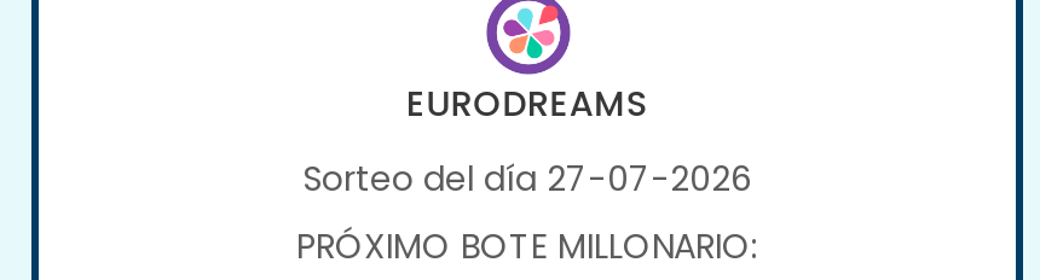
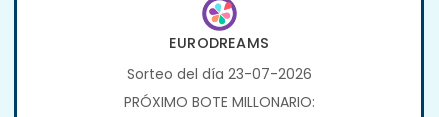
[302,154,752,202] Sorteo del día 27-07-2026 -> [126,64,311,84] Sorteo del día 23-07-2026

